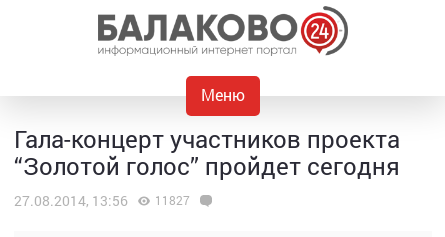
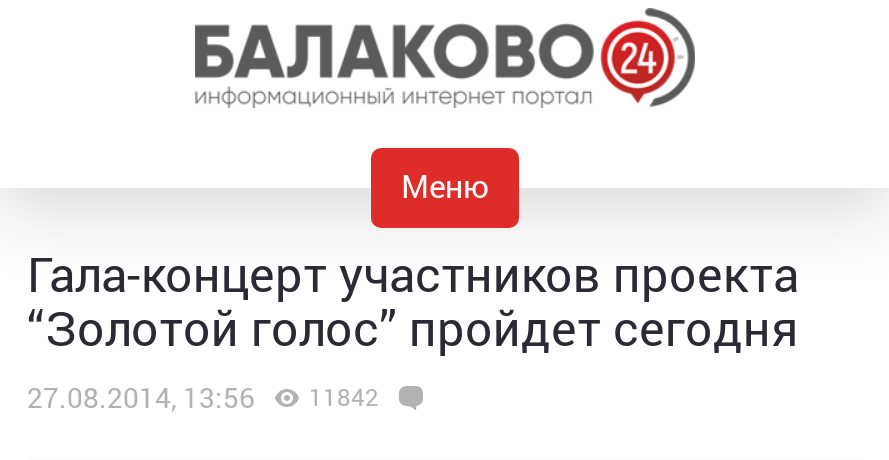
[14,191,190,210] 27.08.2014, 13:56 11827 -> [27,378,379,416] 27.08.2014, 13:56 11842

